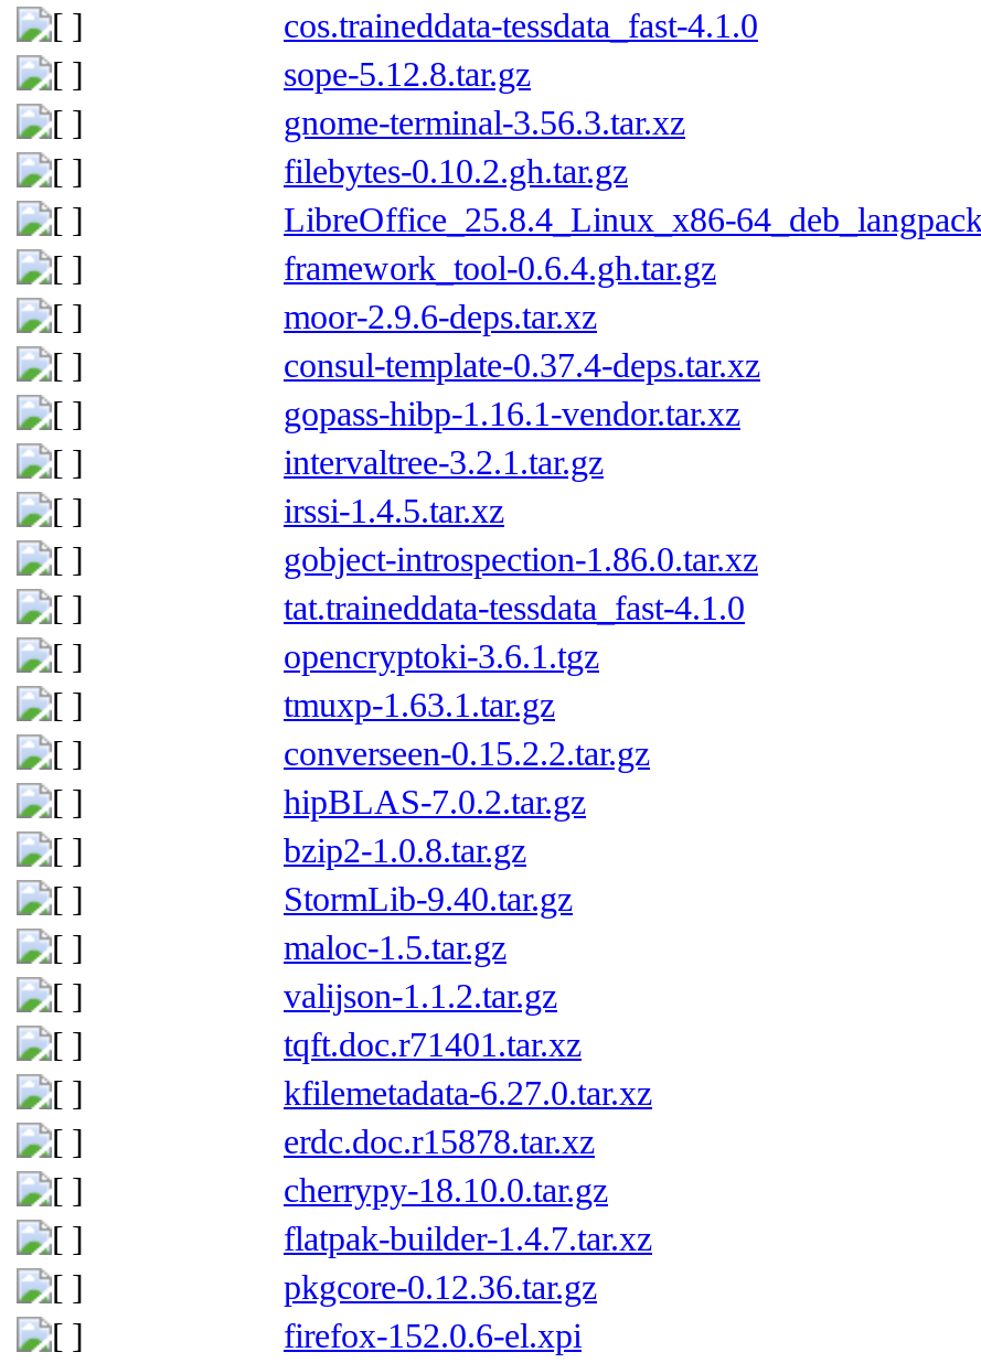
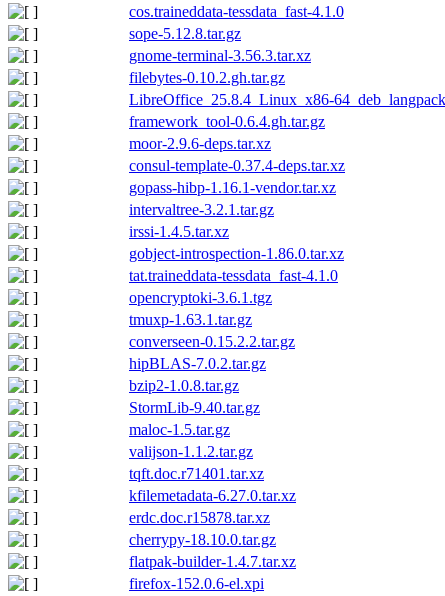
[284,1268,597,1305] pkgcore-0.12.36.tar.gz -> none

